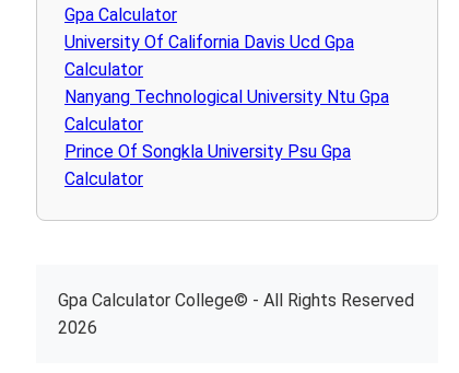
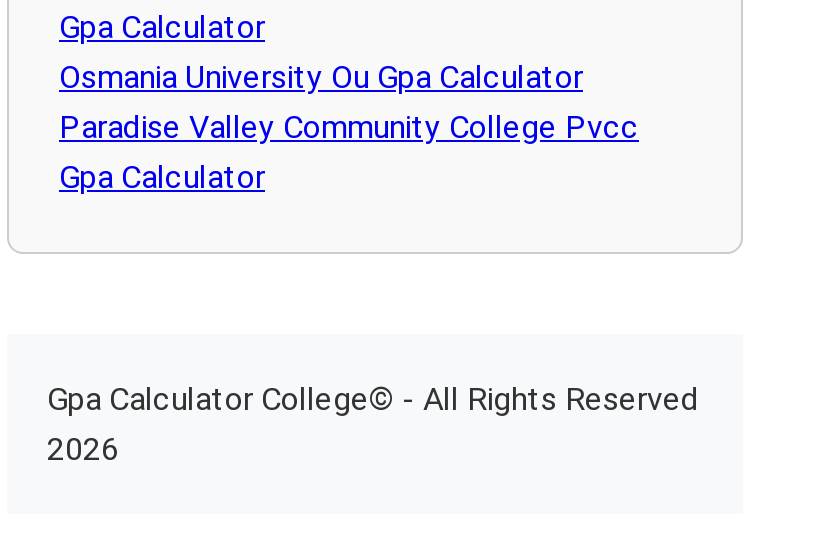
[64,31,389,189] University Of California Davis Ucd Gpa | Calculator | Nanyang Technological University Ntu Gpa | Calculator | Prince Of Songkla University Psu Gpa | Calculator -> [59,57,639,195] Osmania University Ou Gpa Calculator | Paradise Valley Community College Pvcc | Gpa Calculator

